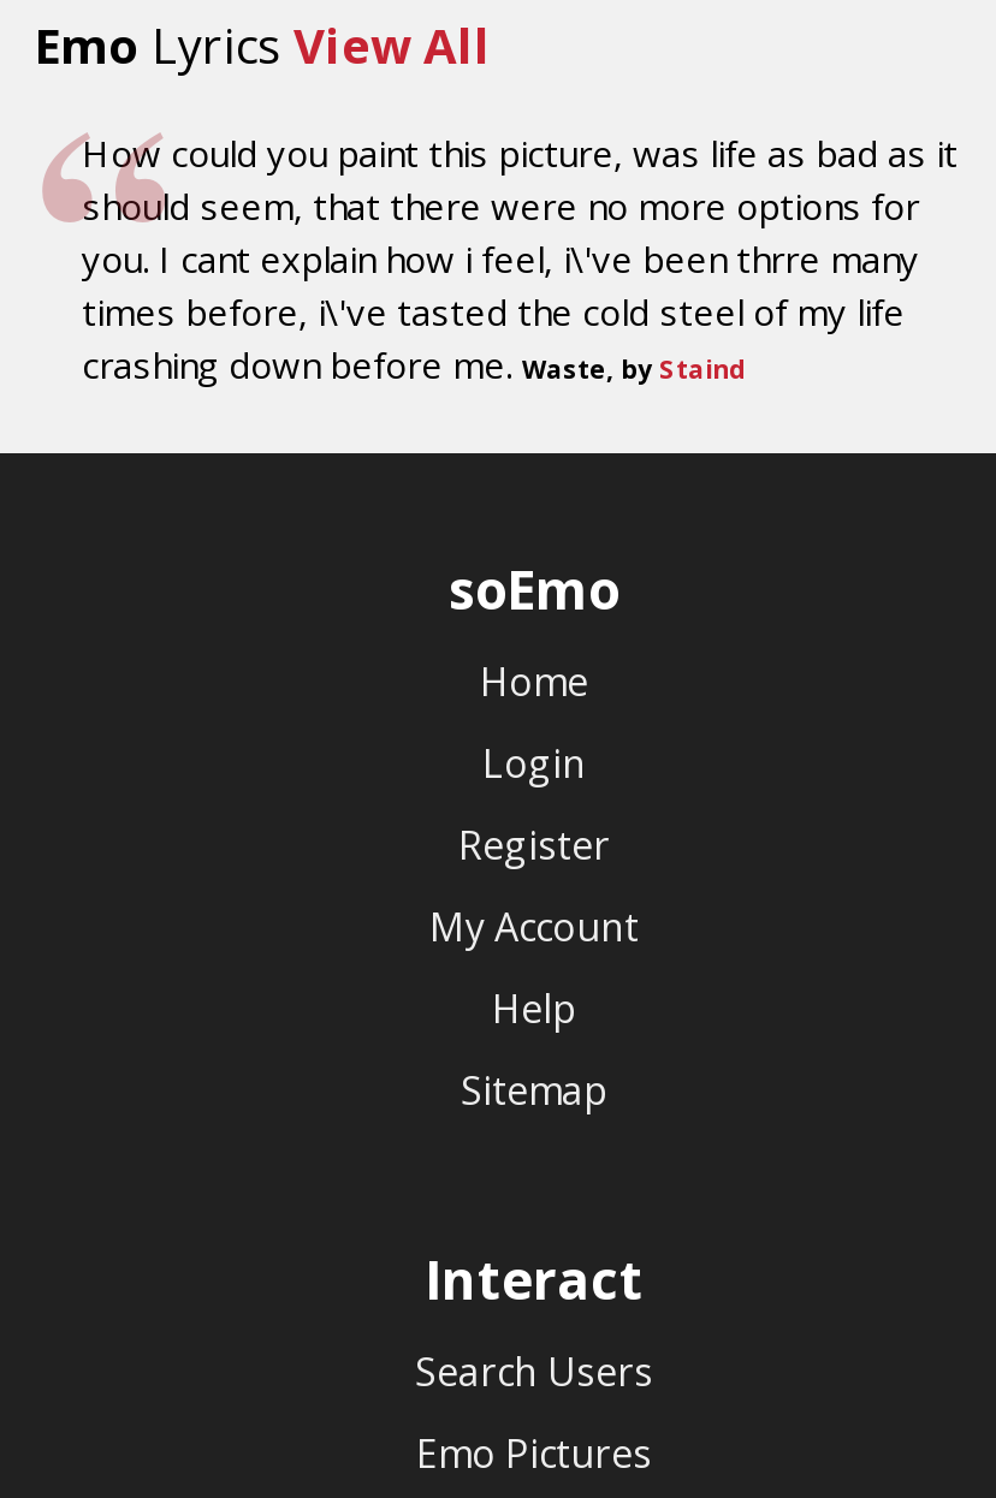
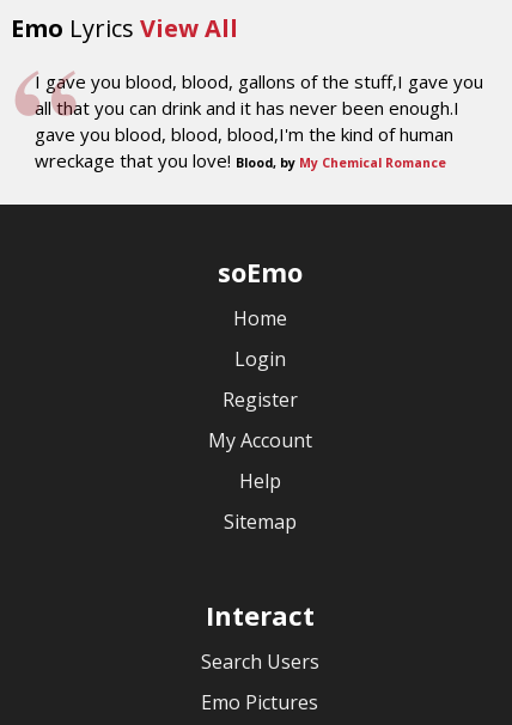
[82,130,958,389] How could you paint this picture, was life as bad as it | should seem, that there were no more options for | you. I cant explain how i feel, i\'ve been thrre many | times before, i\'ve tasted the cold steel of my life | crashing down before me. Waste, by Staind -> [35,70,483,173] I gave you blood, blood, gallons of the stuff,I gave you | all that you can drink and it has never been enough.I | gave you blood, blood, blood,I'm the kind of human | wreckage that you love! Blood, by My Chemical Romance

